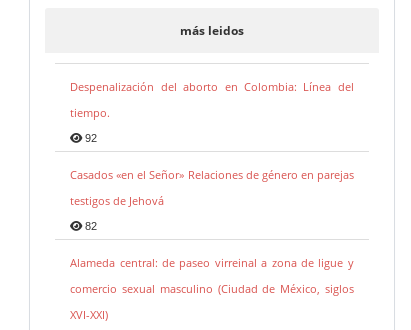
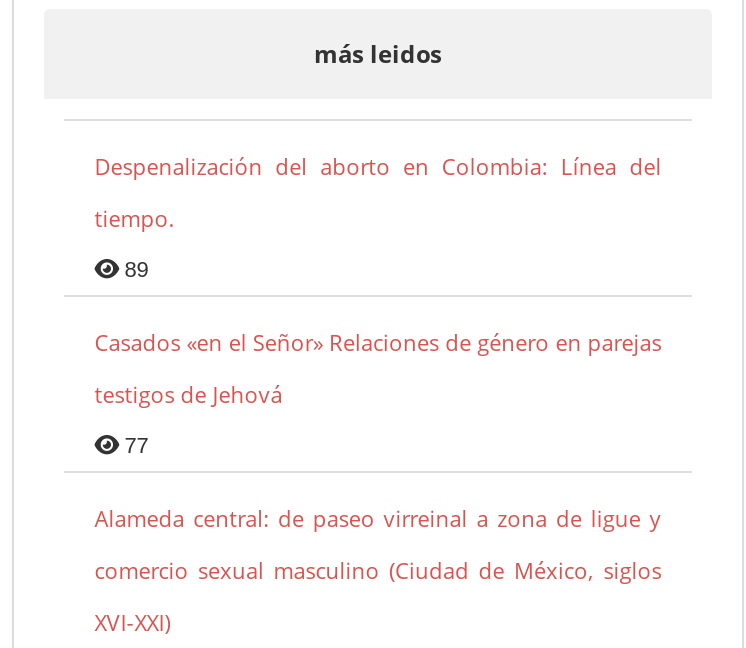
[82,131,97,143] 92 -> [118,256,148,280] 89
[82,219,97,231] 82 -> [118,432,148,456] 77

